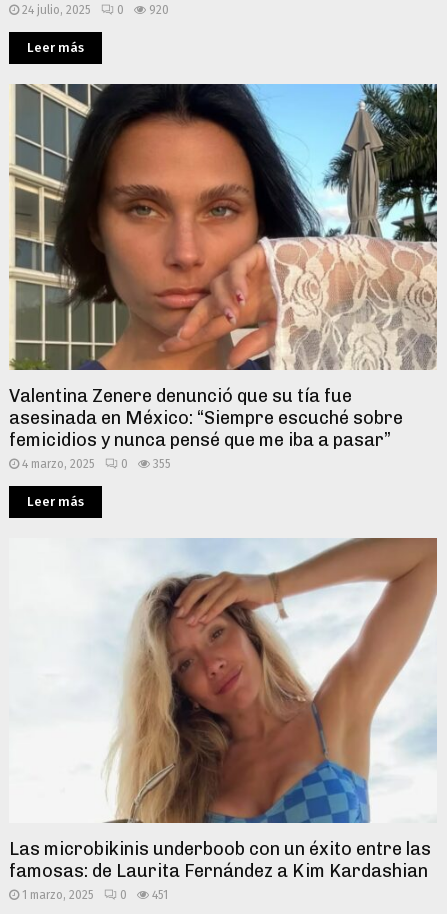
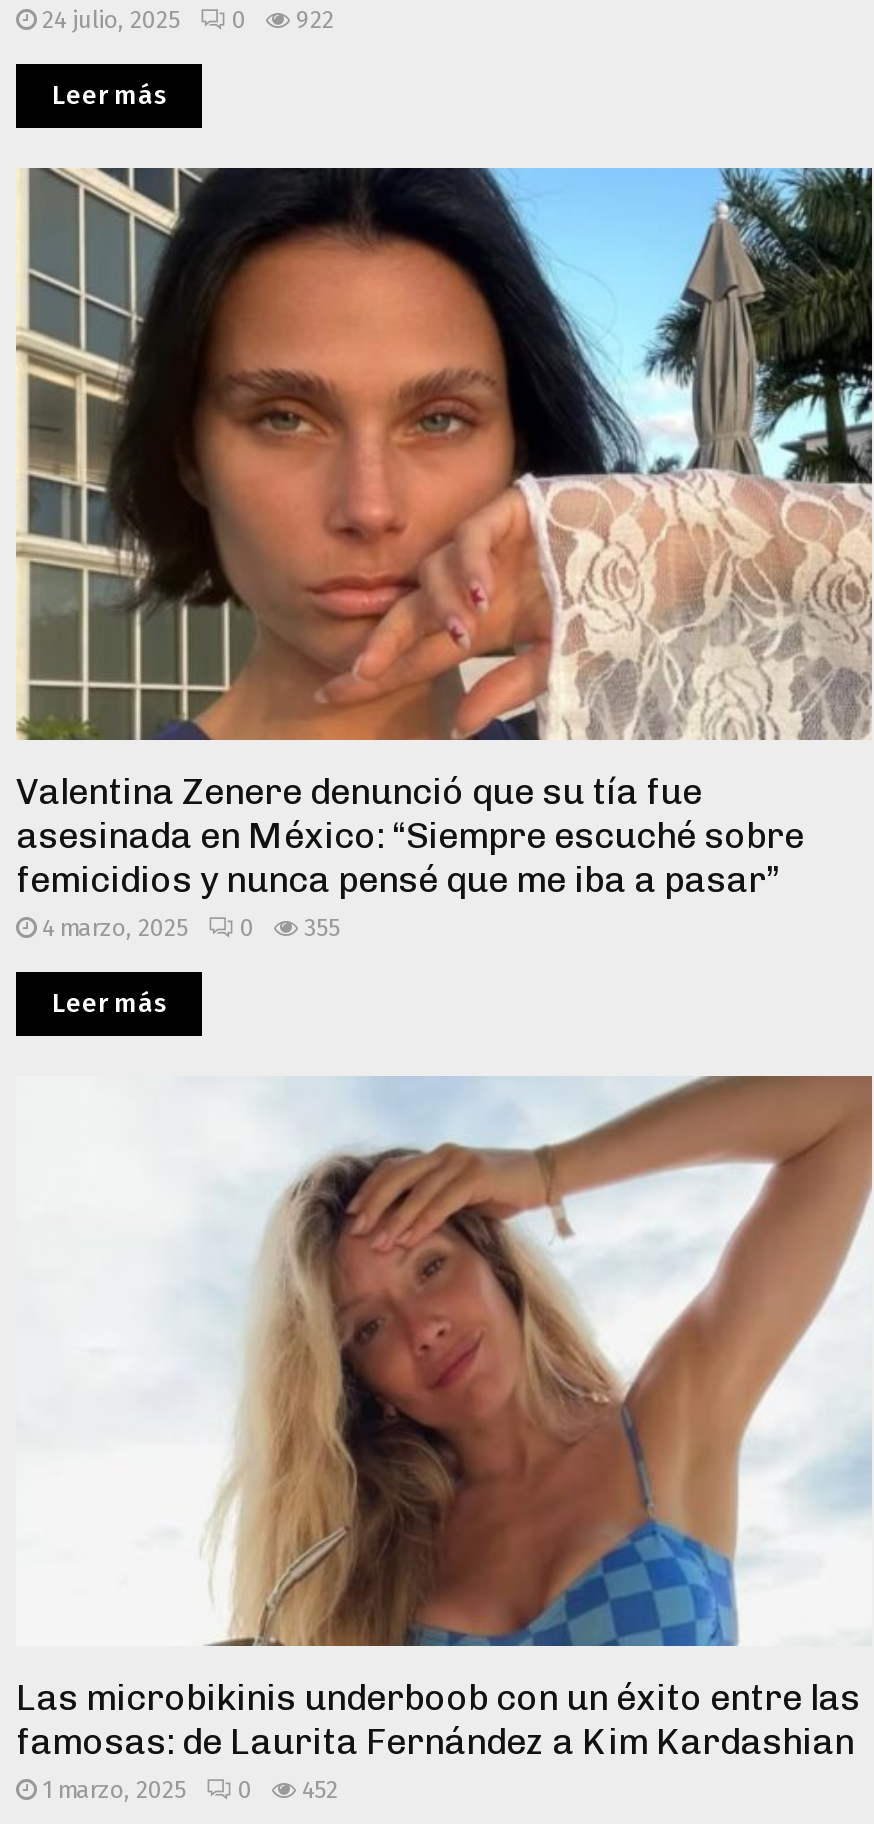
[22,3,169,17] 24 julio, 2025 0 920 -> [42,7,334,35] 24 julio, 2025 0 922
[22,888,168,902] 1 marzo, 2025 0 451 -> [42,1776,338,1804] 1 marzo, 2025 0 452

